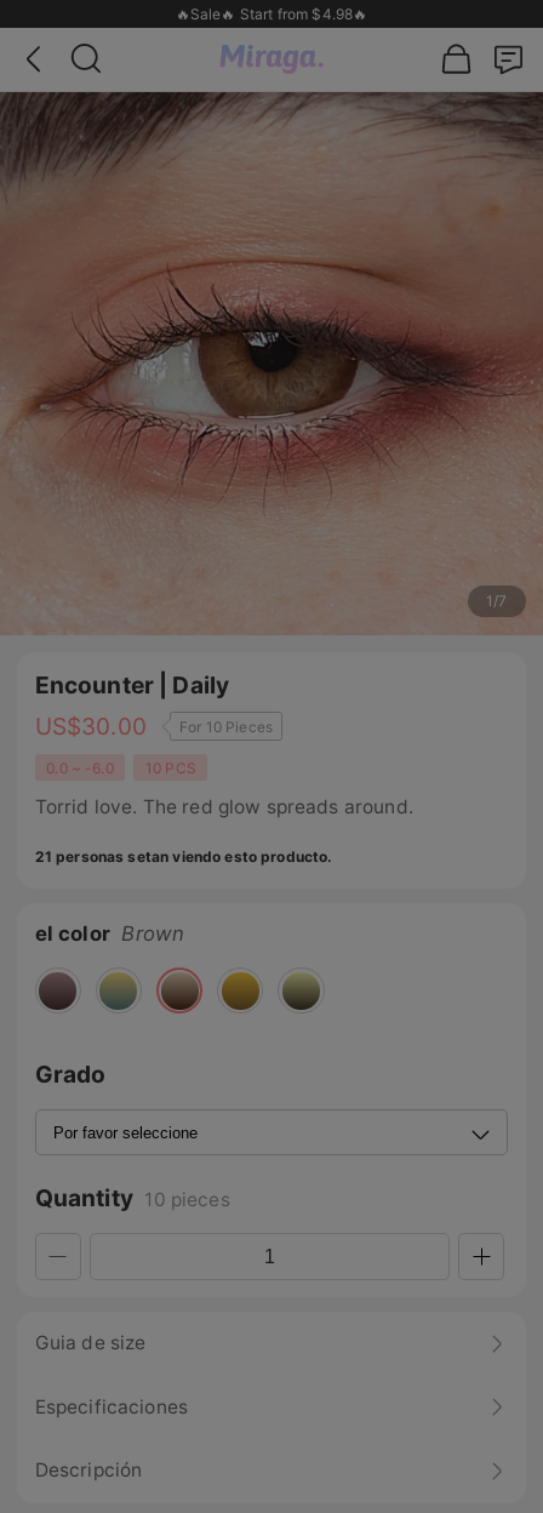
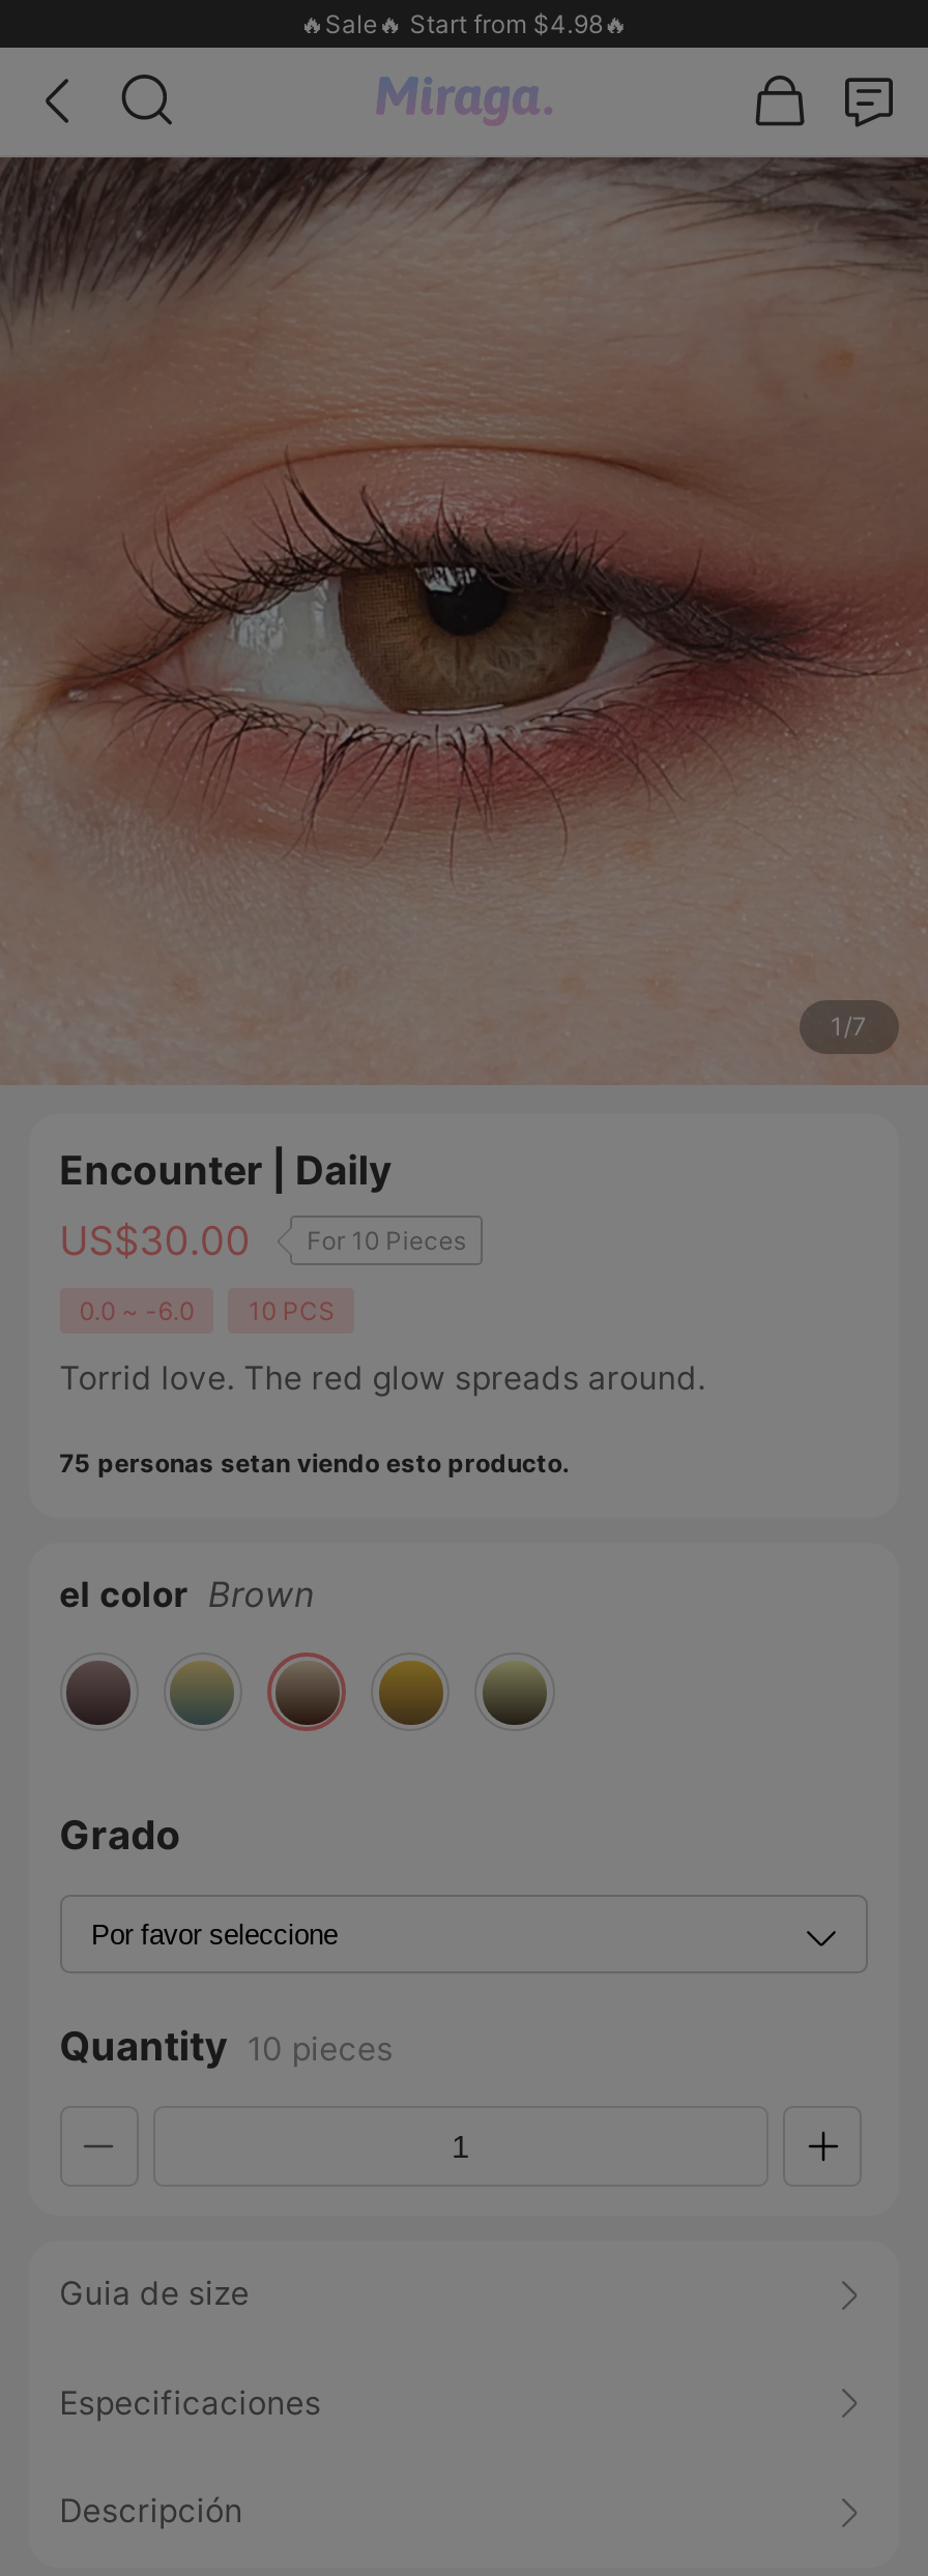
[35,848,333,866] 21 personas setan viendo esto producto. -> [59,1448,571,1479] 75 personas setan viendo esto producto.

